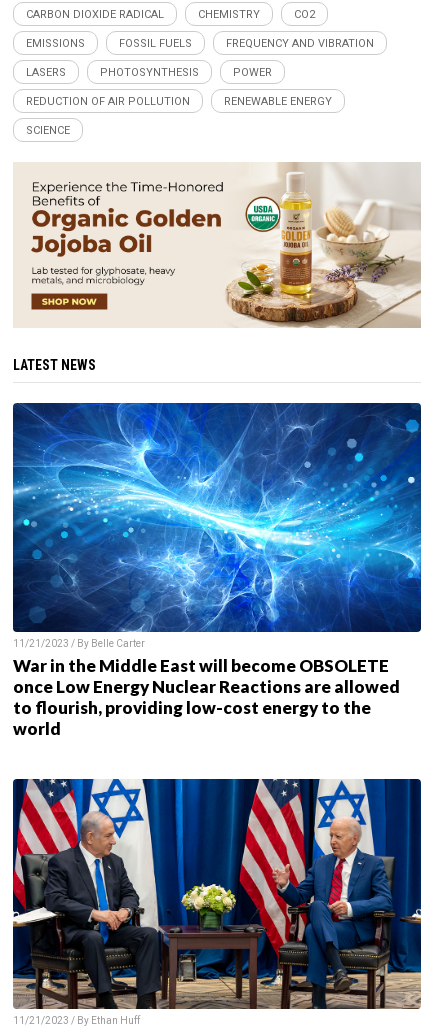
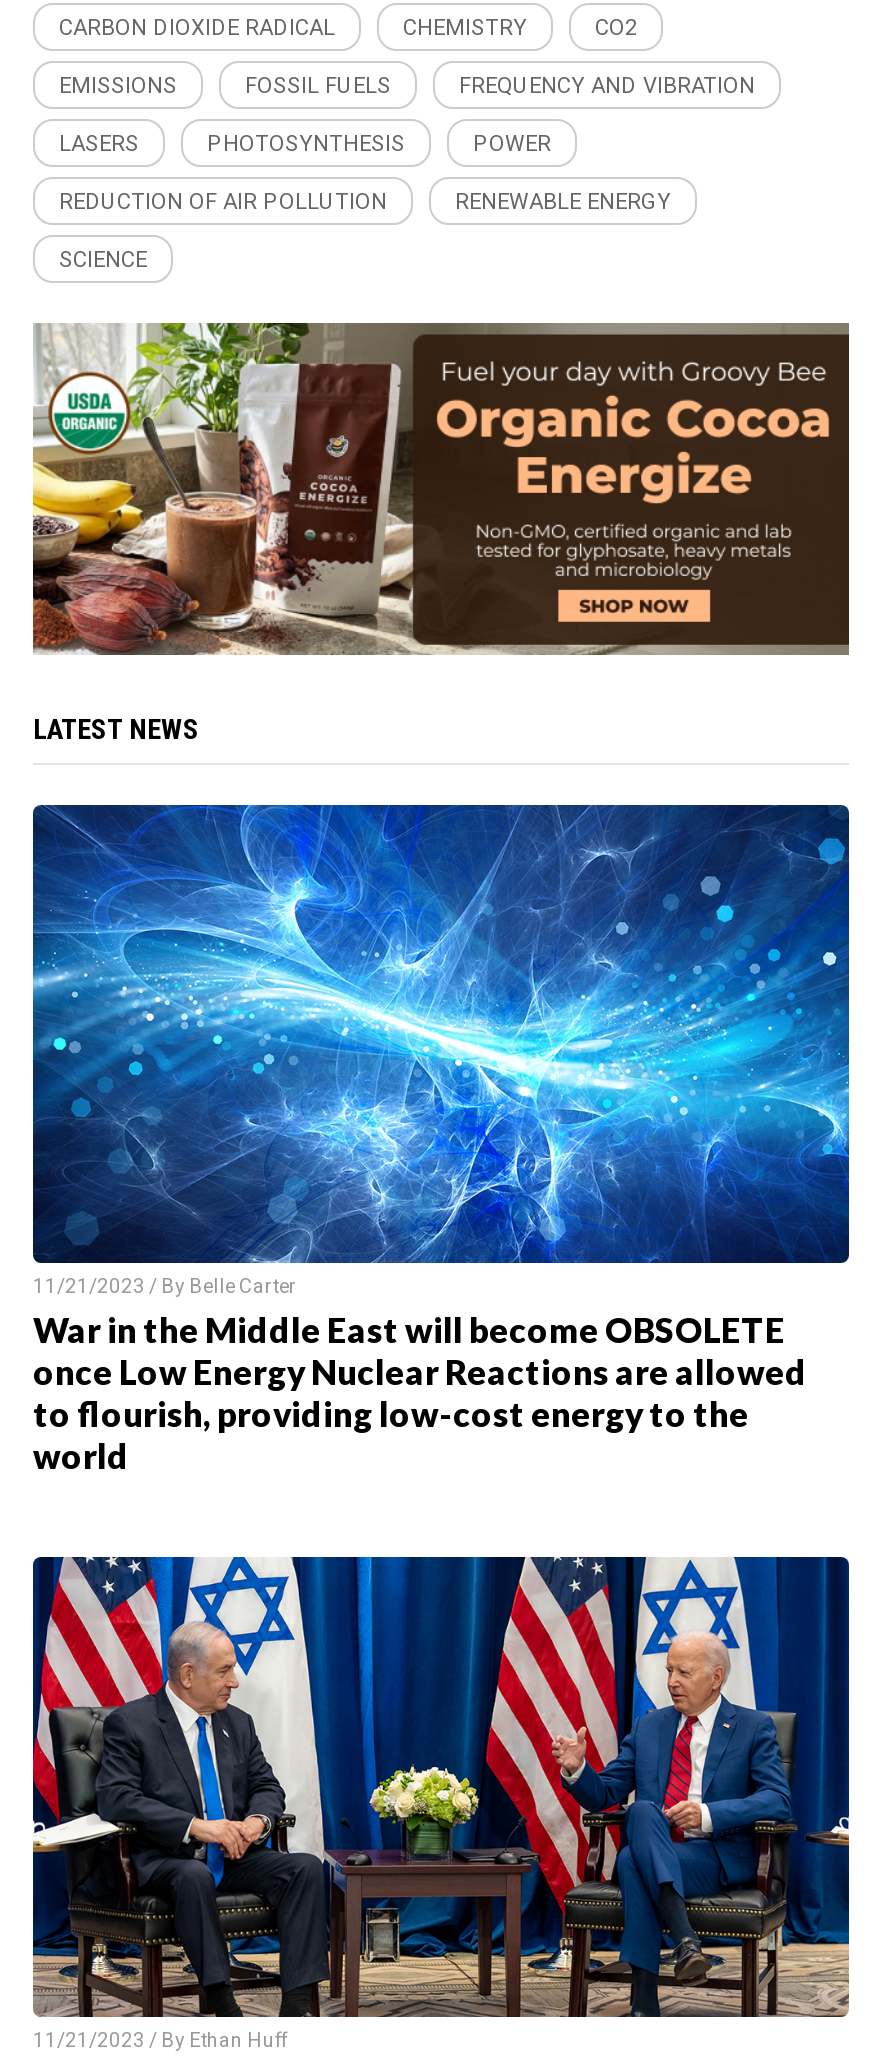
[13,162,421,328] [image] -> [31,321,851,657] [image]

